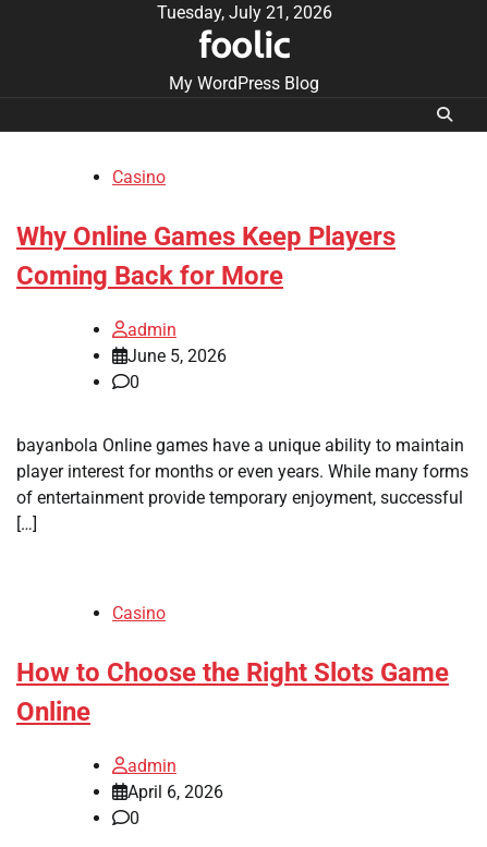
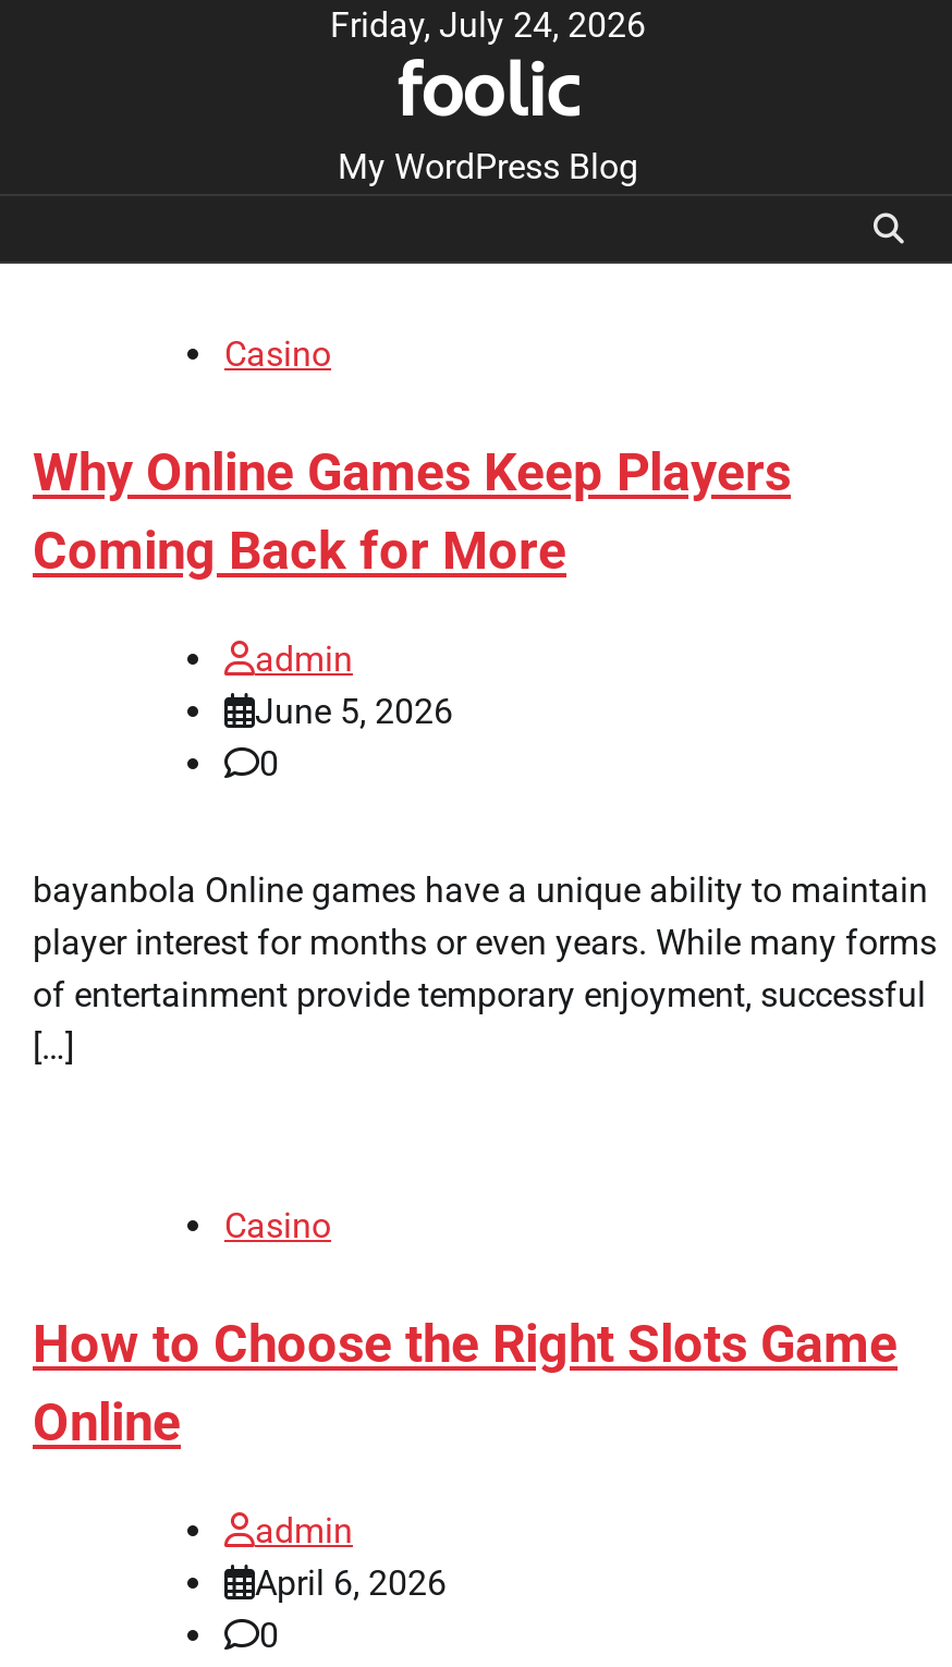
[156,2,332,23] Tuesday, July 21, 2026 -> [330,4,646,46] Friday, July 24, 2026

